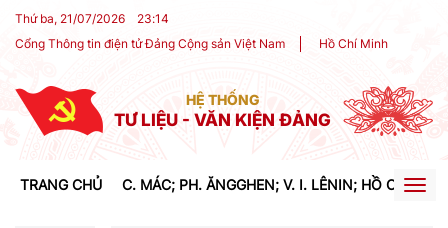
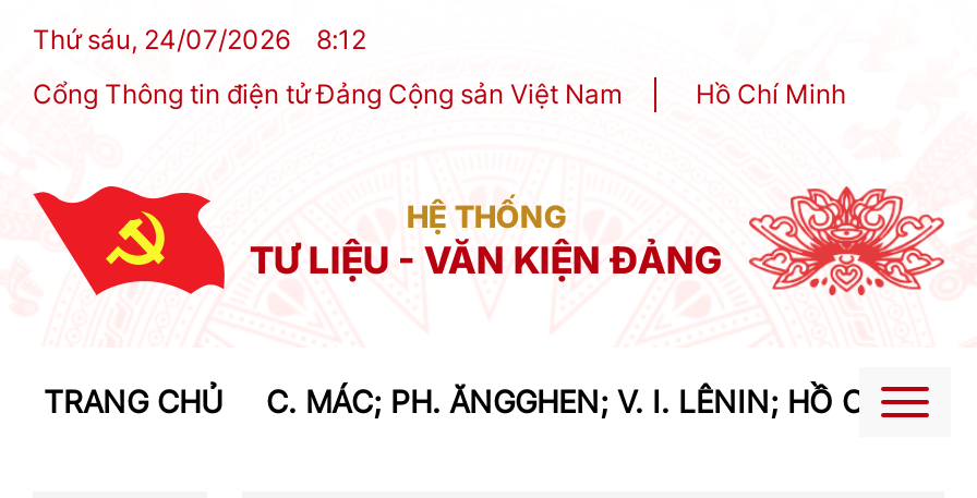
[15,11,125,26] Thứ ba, 21/07/2026 -> [33,23,290,56] Thứ sáu, 24/07/2026
[137,11,169,26] 23:14 -> [316,23,366,56] 8:12

